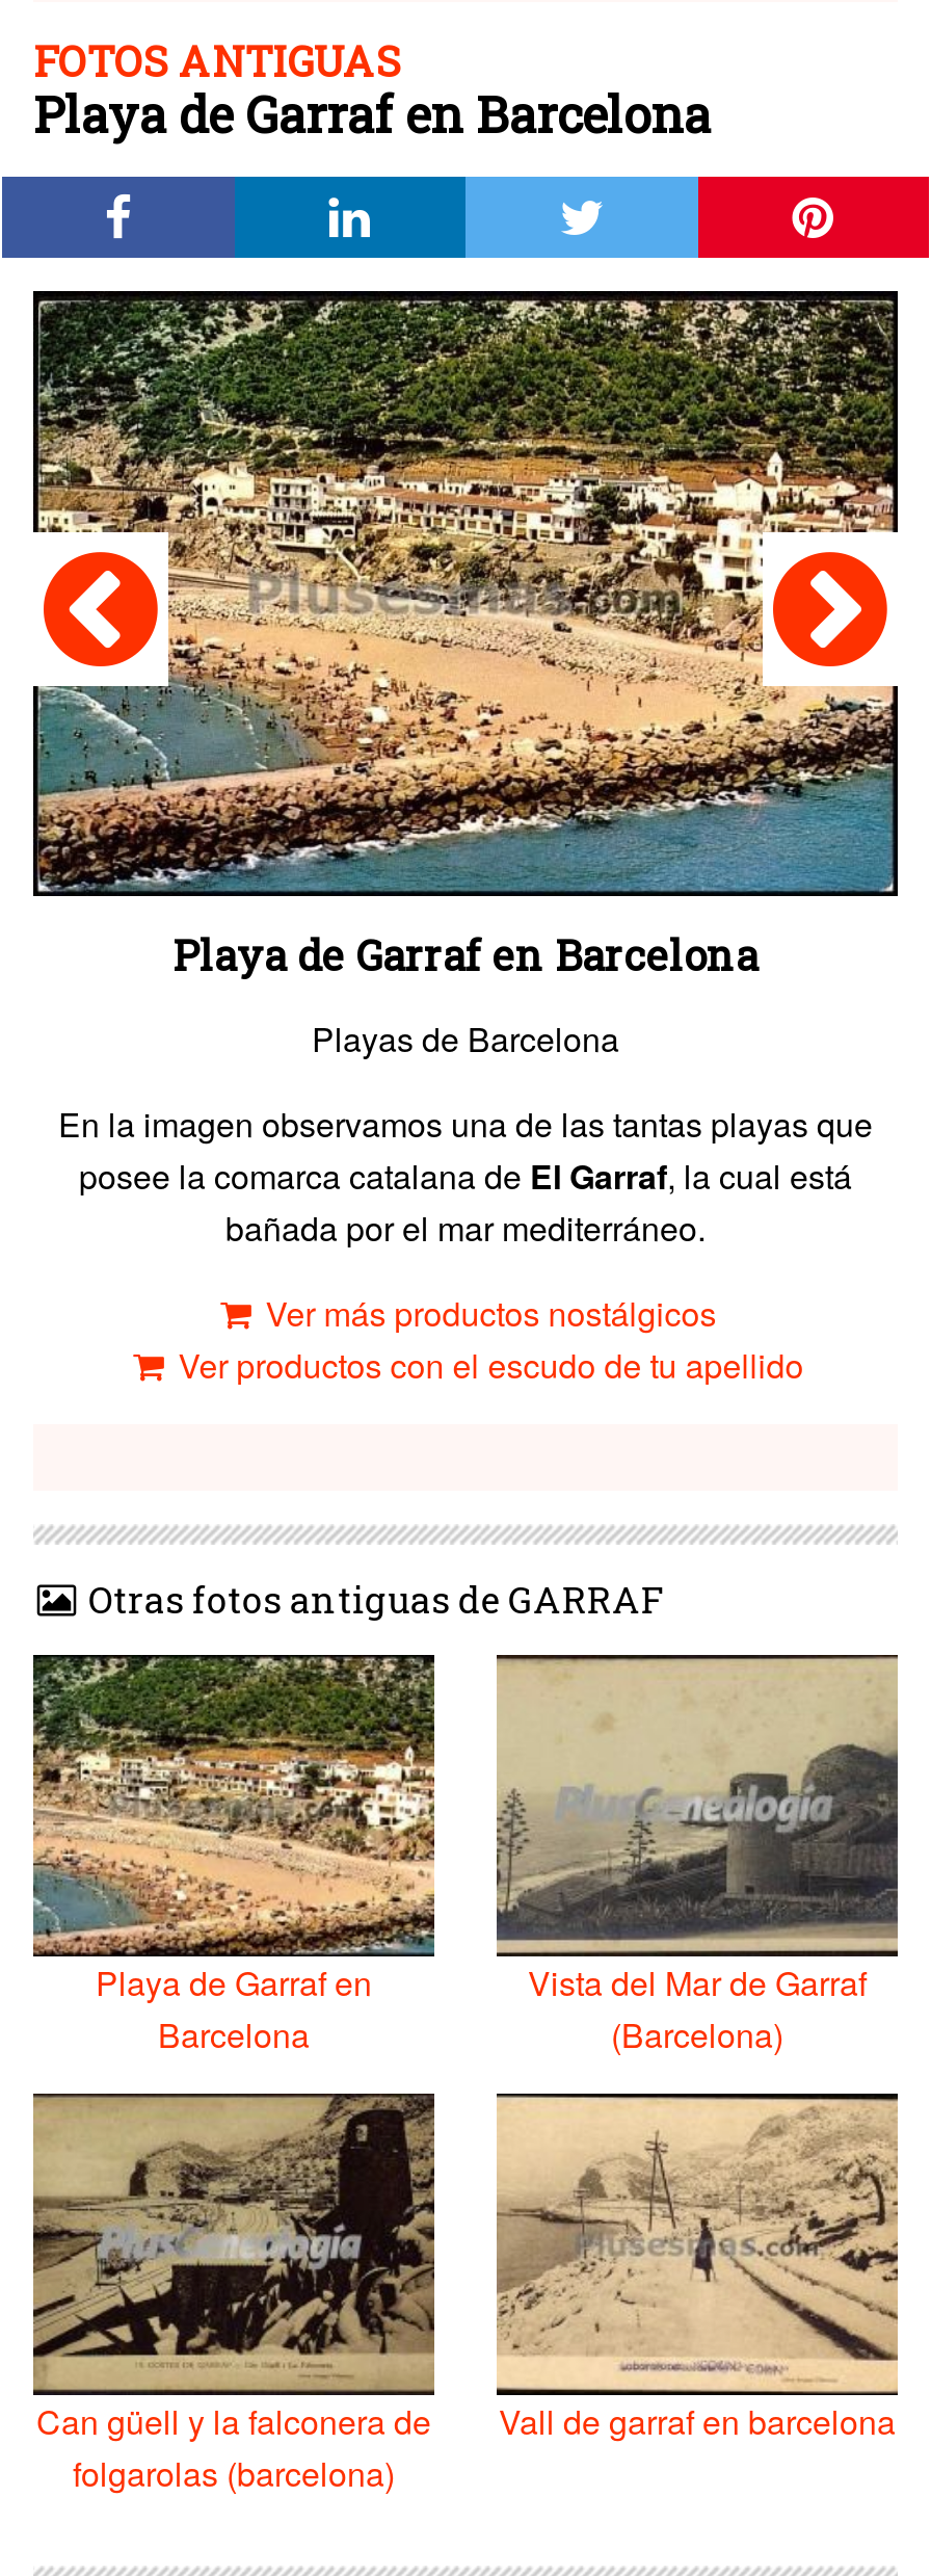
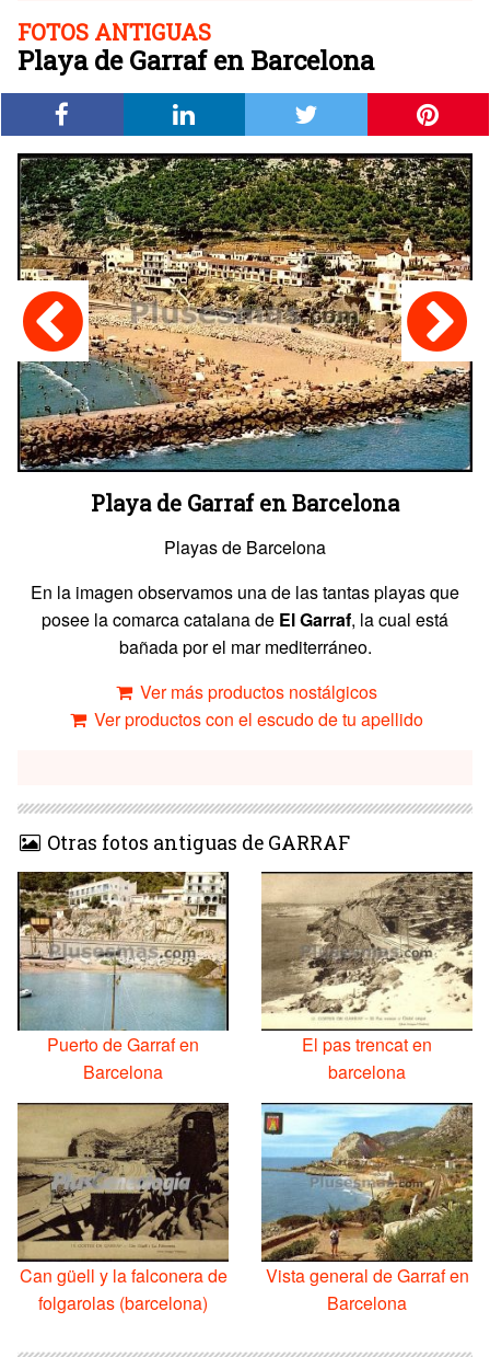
[31,1653,436,2006] [image] | Playa de Garraf en -> [16,871,230,1057] [image] | Puerto de Garraf en
[495,1655,900,2058] [image] | Vista del Mar de Garraf | (Barcelona) -> [261,872,472,1084] [image] | El pas trencat en | barcelona
[497,2094,898,2444] [image] | Vall de garraf en barcelona -> [260,1103,474,1315] [image] | Vista general de Garraf en | Barcelona

